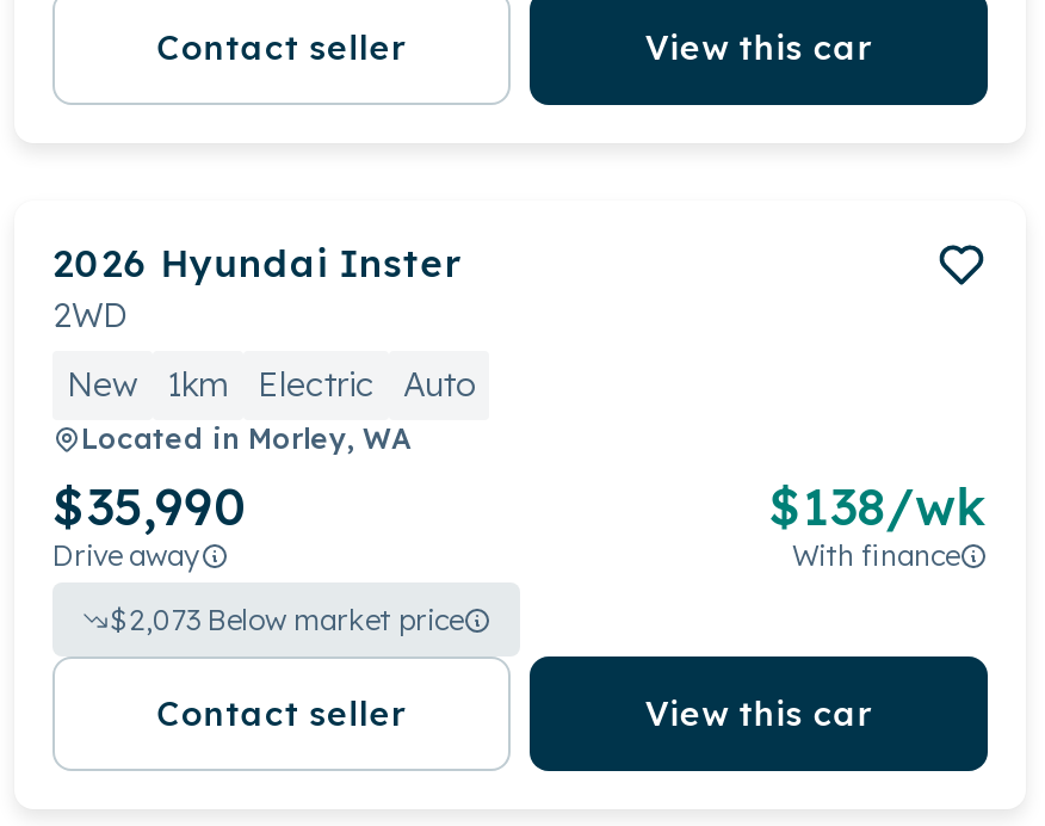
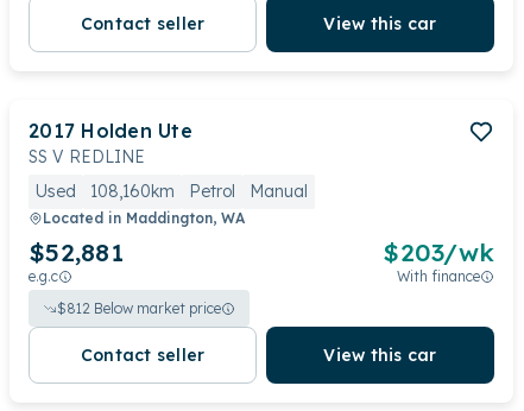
[52,239,462,337] 2026 Hyundai Inster | 2WD -> [29,119,192,167] 2017 Holden Ute | SS V REDLINE
[52,363,475,573] New | 1km | Electric | Auto | Located in Morley, WA | $35,990 | Drive away -> [29,181,308,285] Used | 108,160km | Petrol | Manual | Located in Maddington, WA | $52,881 | e.g.c
[769,475,988,537] $138/wk -> [383,236,494,267] $203/wk
[110,602,463,637] $2,073 Below market price -> [57,299,221,317] $812 Below market price

